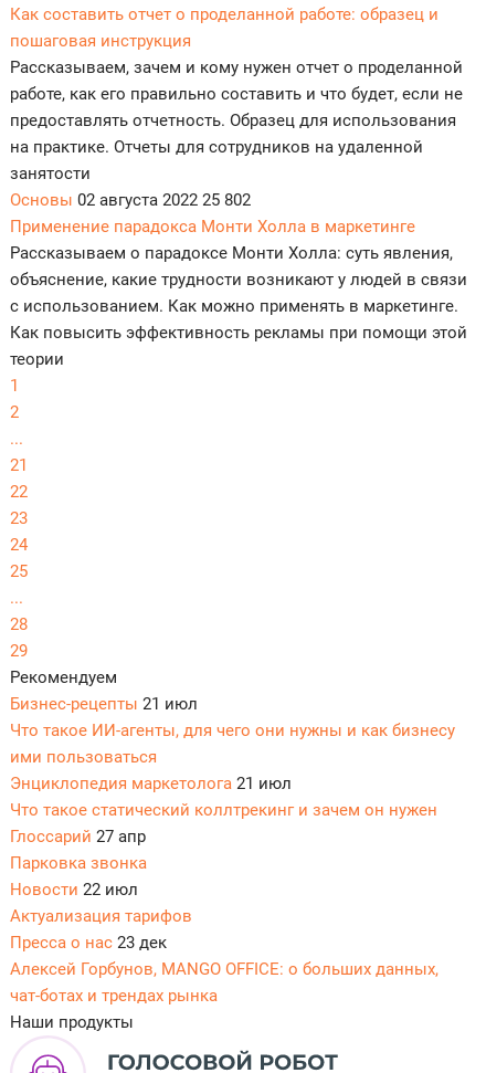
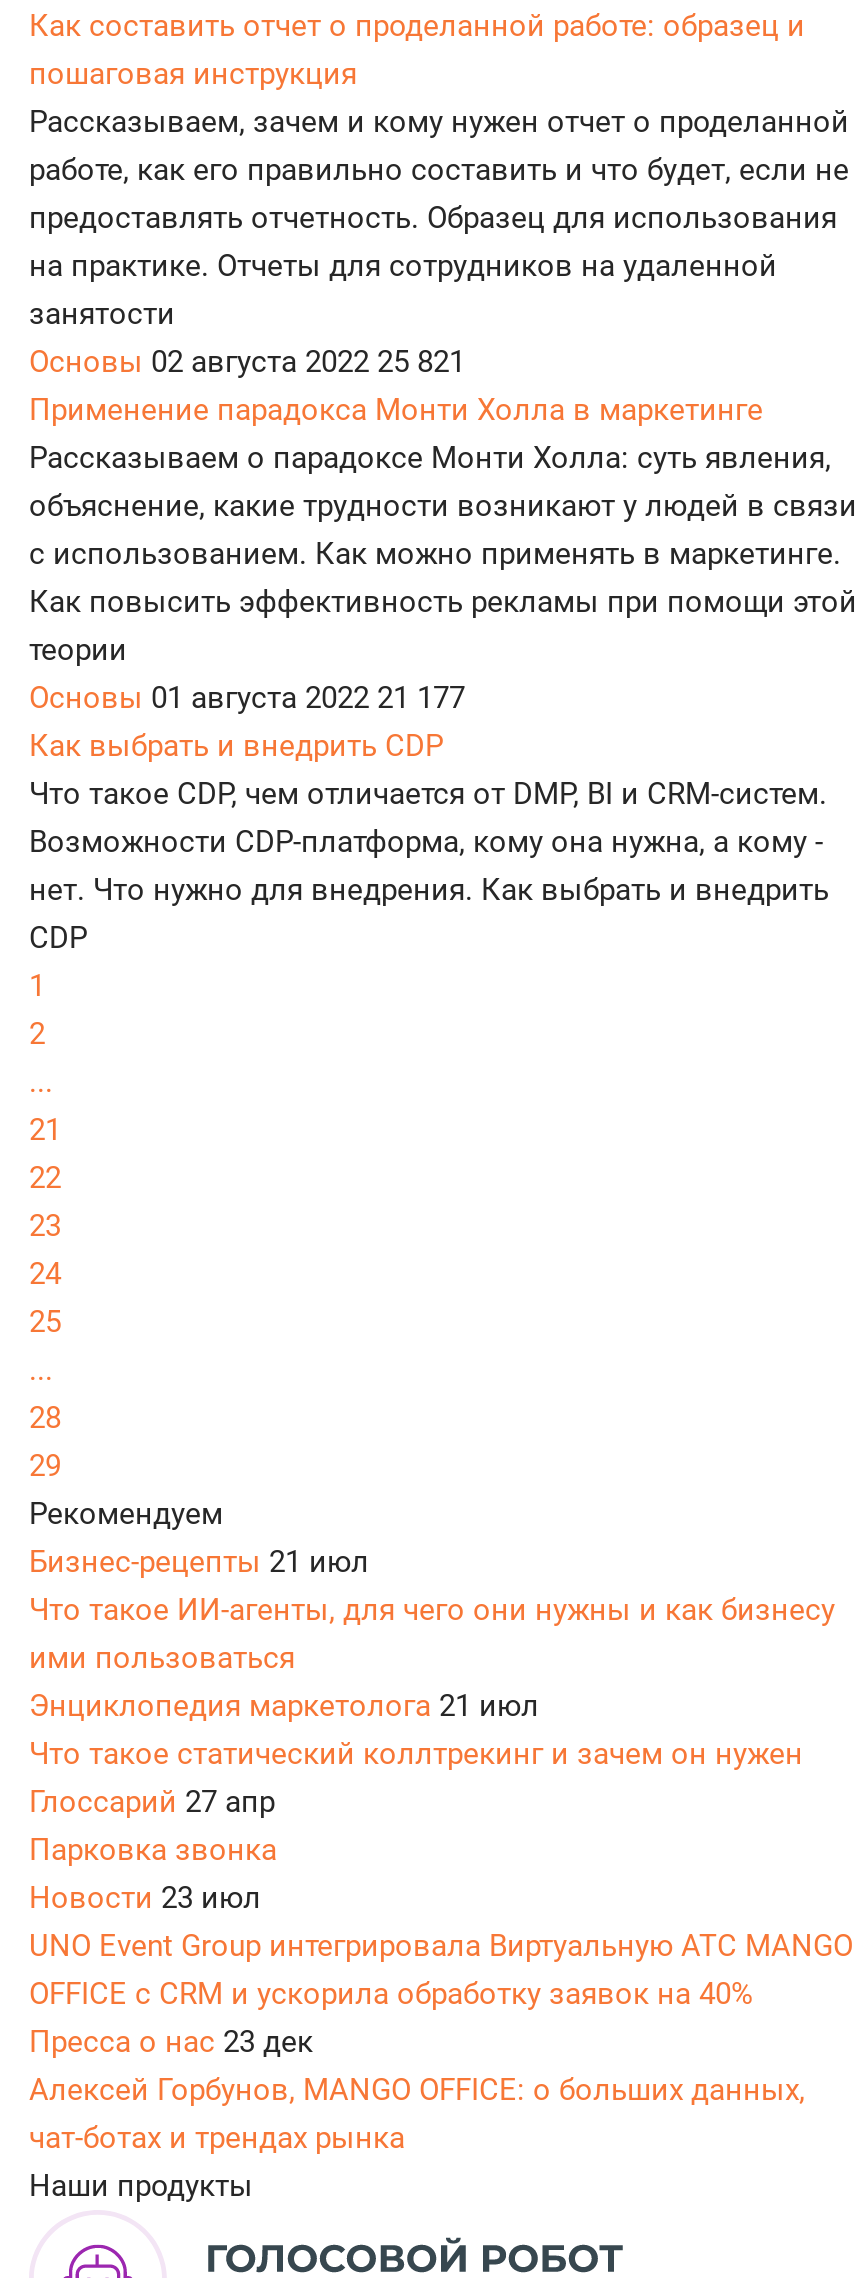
[10,191,251,210] Основы 02 августа 2022 25 802 -> [29,345,465,381] Основы 02 августа 2022 25 821
none -> [29,681,829,957] Основы 01 августа 2022 21 177 | Как выбрать и внедрить CDP | Что такое CDP, чем отличается от DMP, BI и CRM-систем. | Возможности CDP-платформа, кому она нужна, а кому - | нет. Что нужно для внедрения. Как выбрать и внедрить | CDP
[10,880,192,926] Новости 22 июл | Актуализация тарифов -> [29,1881,853,2013] Новости 23 июл | UNO Event Group интегрировала Виртуальную АТС MANGO | OFFICE с CRM и ускорила обработку заявок на 40%

